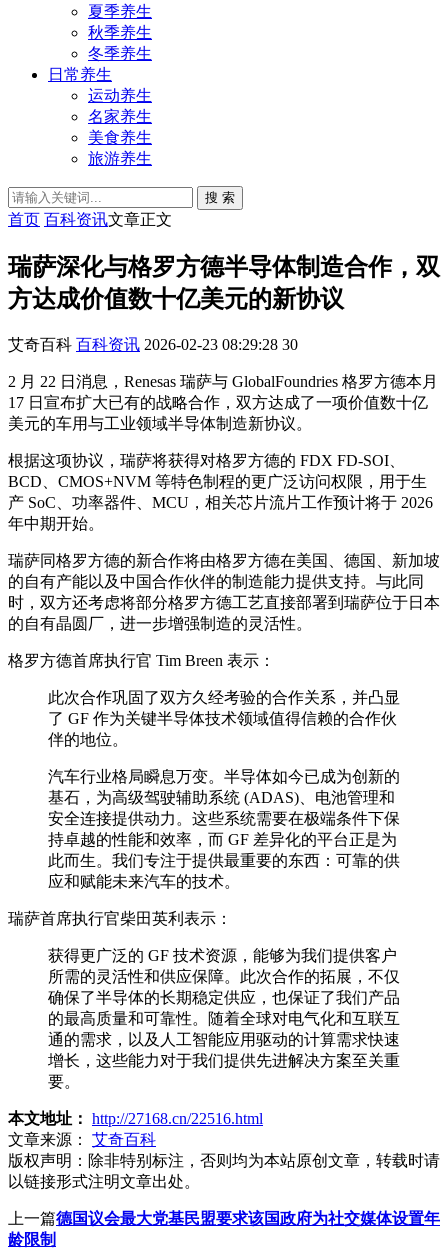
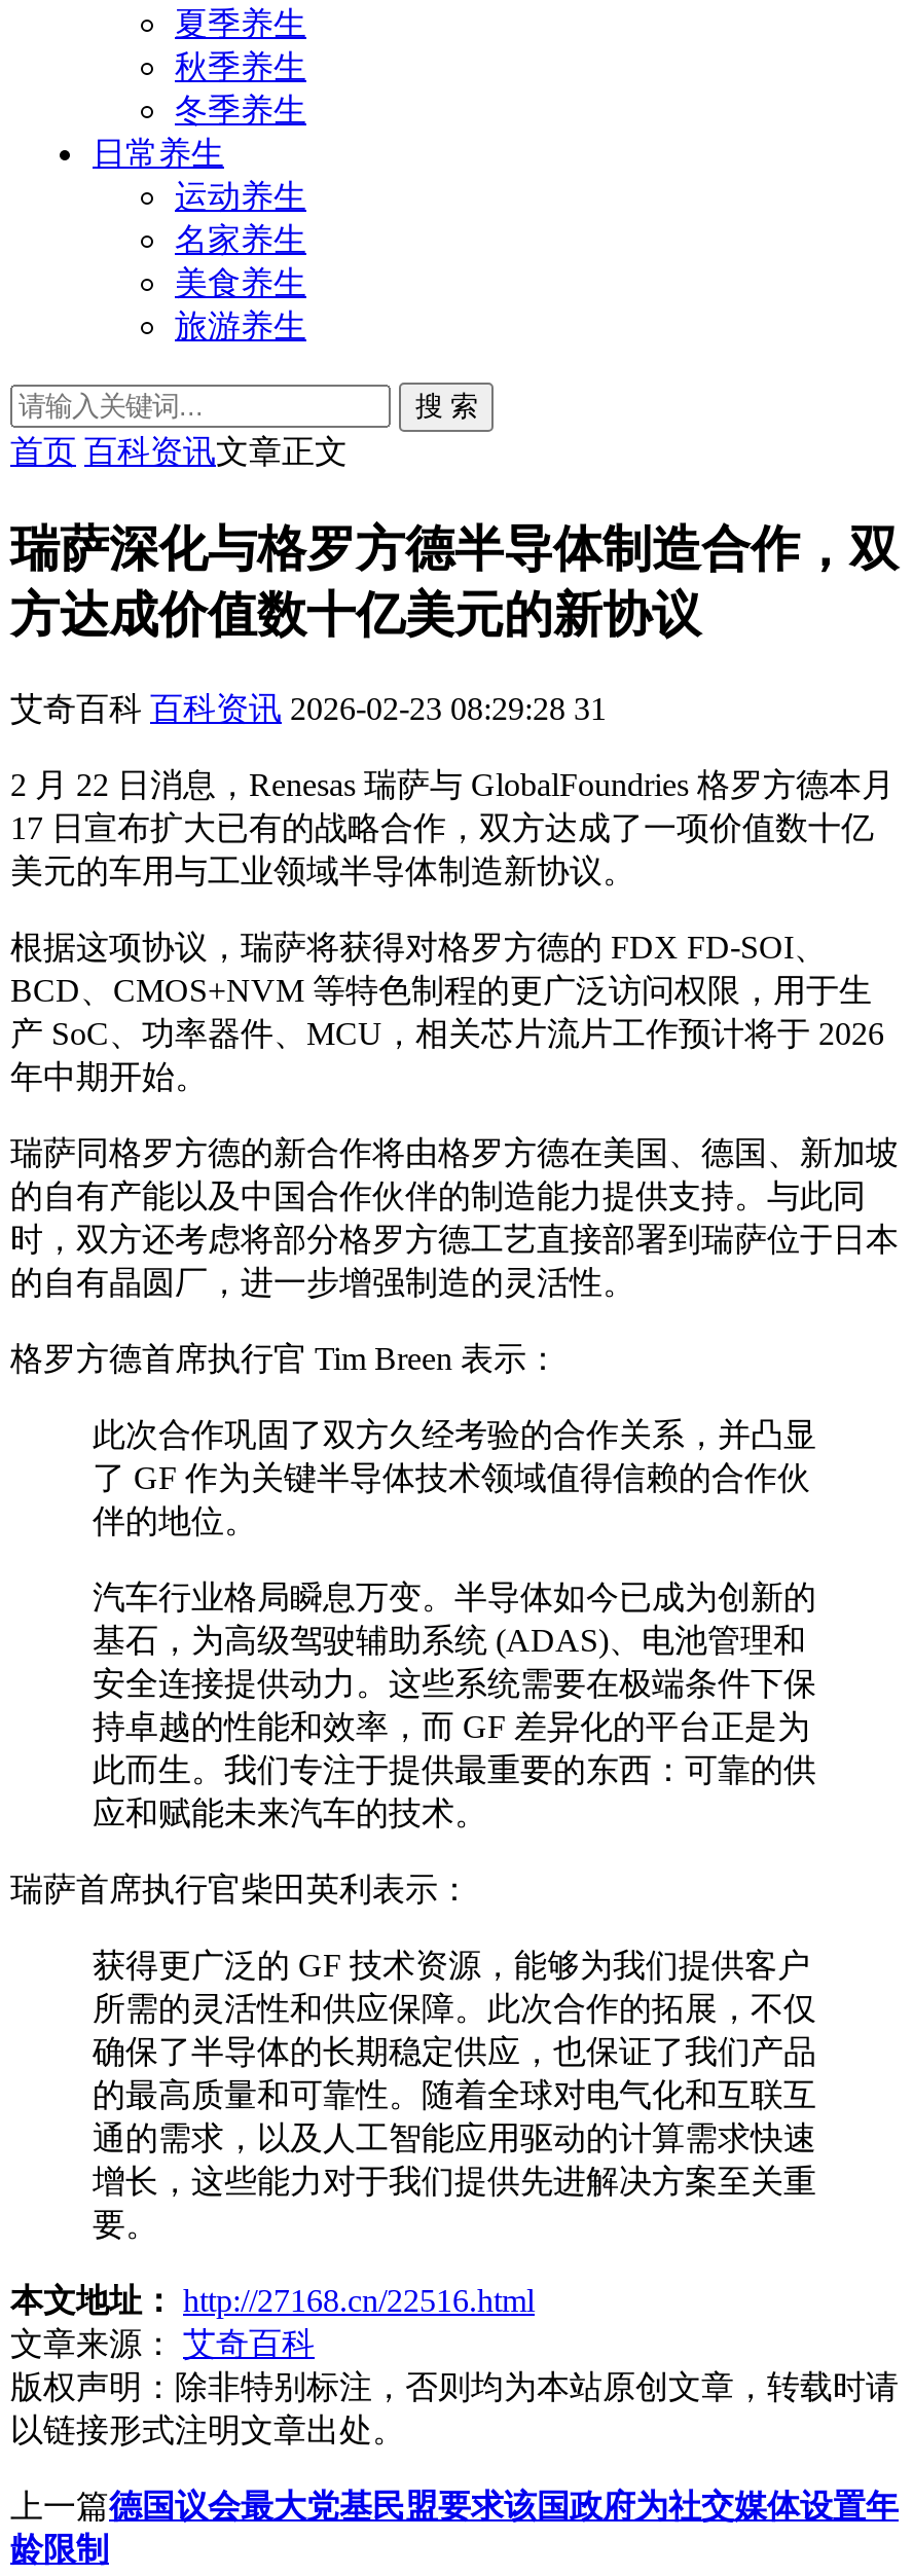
[8,336,298,353] 艾奇百科 百科资讯 2026-02-23 08:29:28 30 -> [10,691,607,726] 艾奇百科 百科资讯 2026-02-23 08:29:28 31

